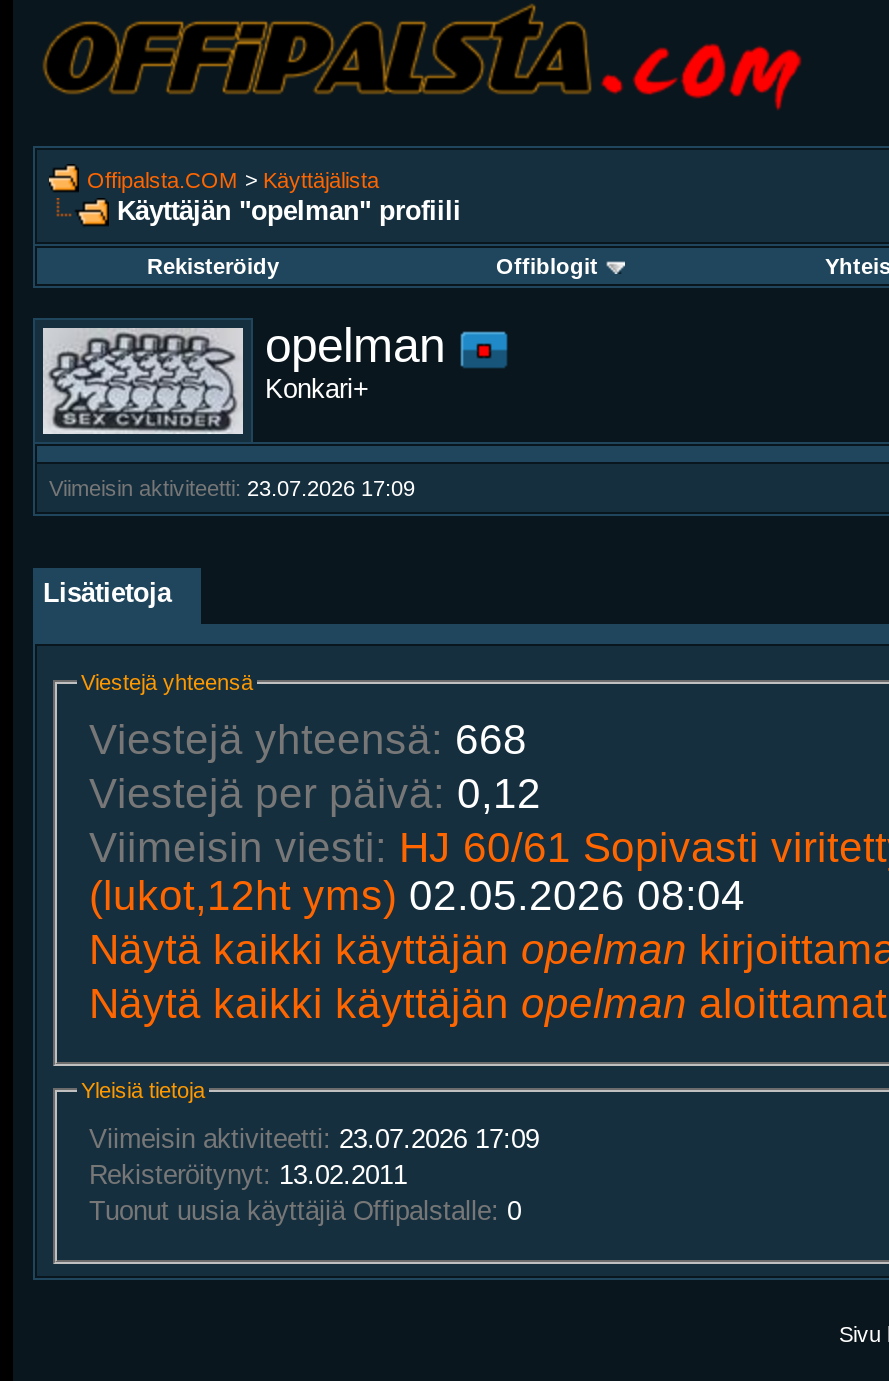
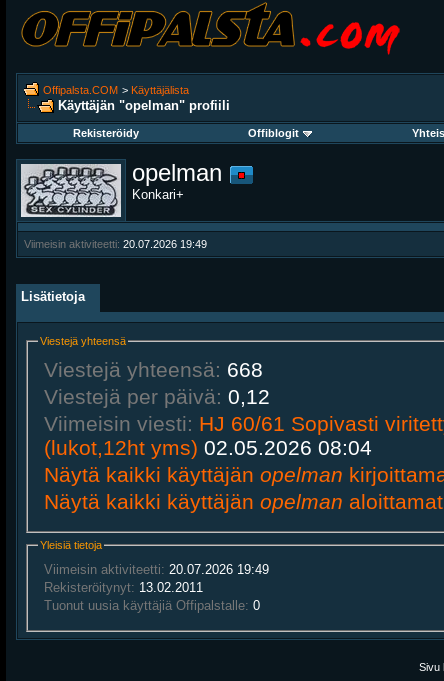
[49,476,415,500] Viimeisin aktiviteetti: 23.07.2026 17:09 -> [24,238,207,250] Viimeisin aktiviteetti: 20.07.2026 19:49
[89,1123,539,1153] Viimeisin aktiviteetti: 23.07.2026 17:09 -> [44,562,269,577] Viimeisin aktiviteetti: 20.07.2026 19:49

